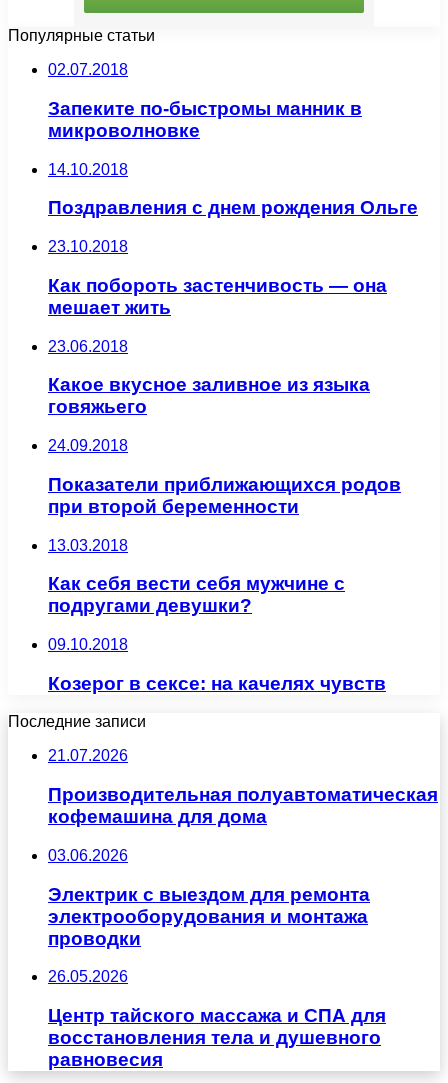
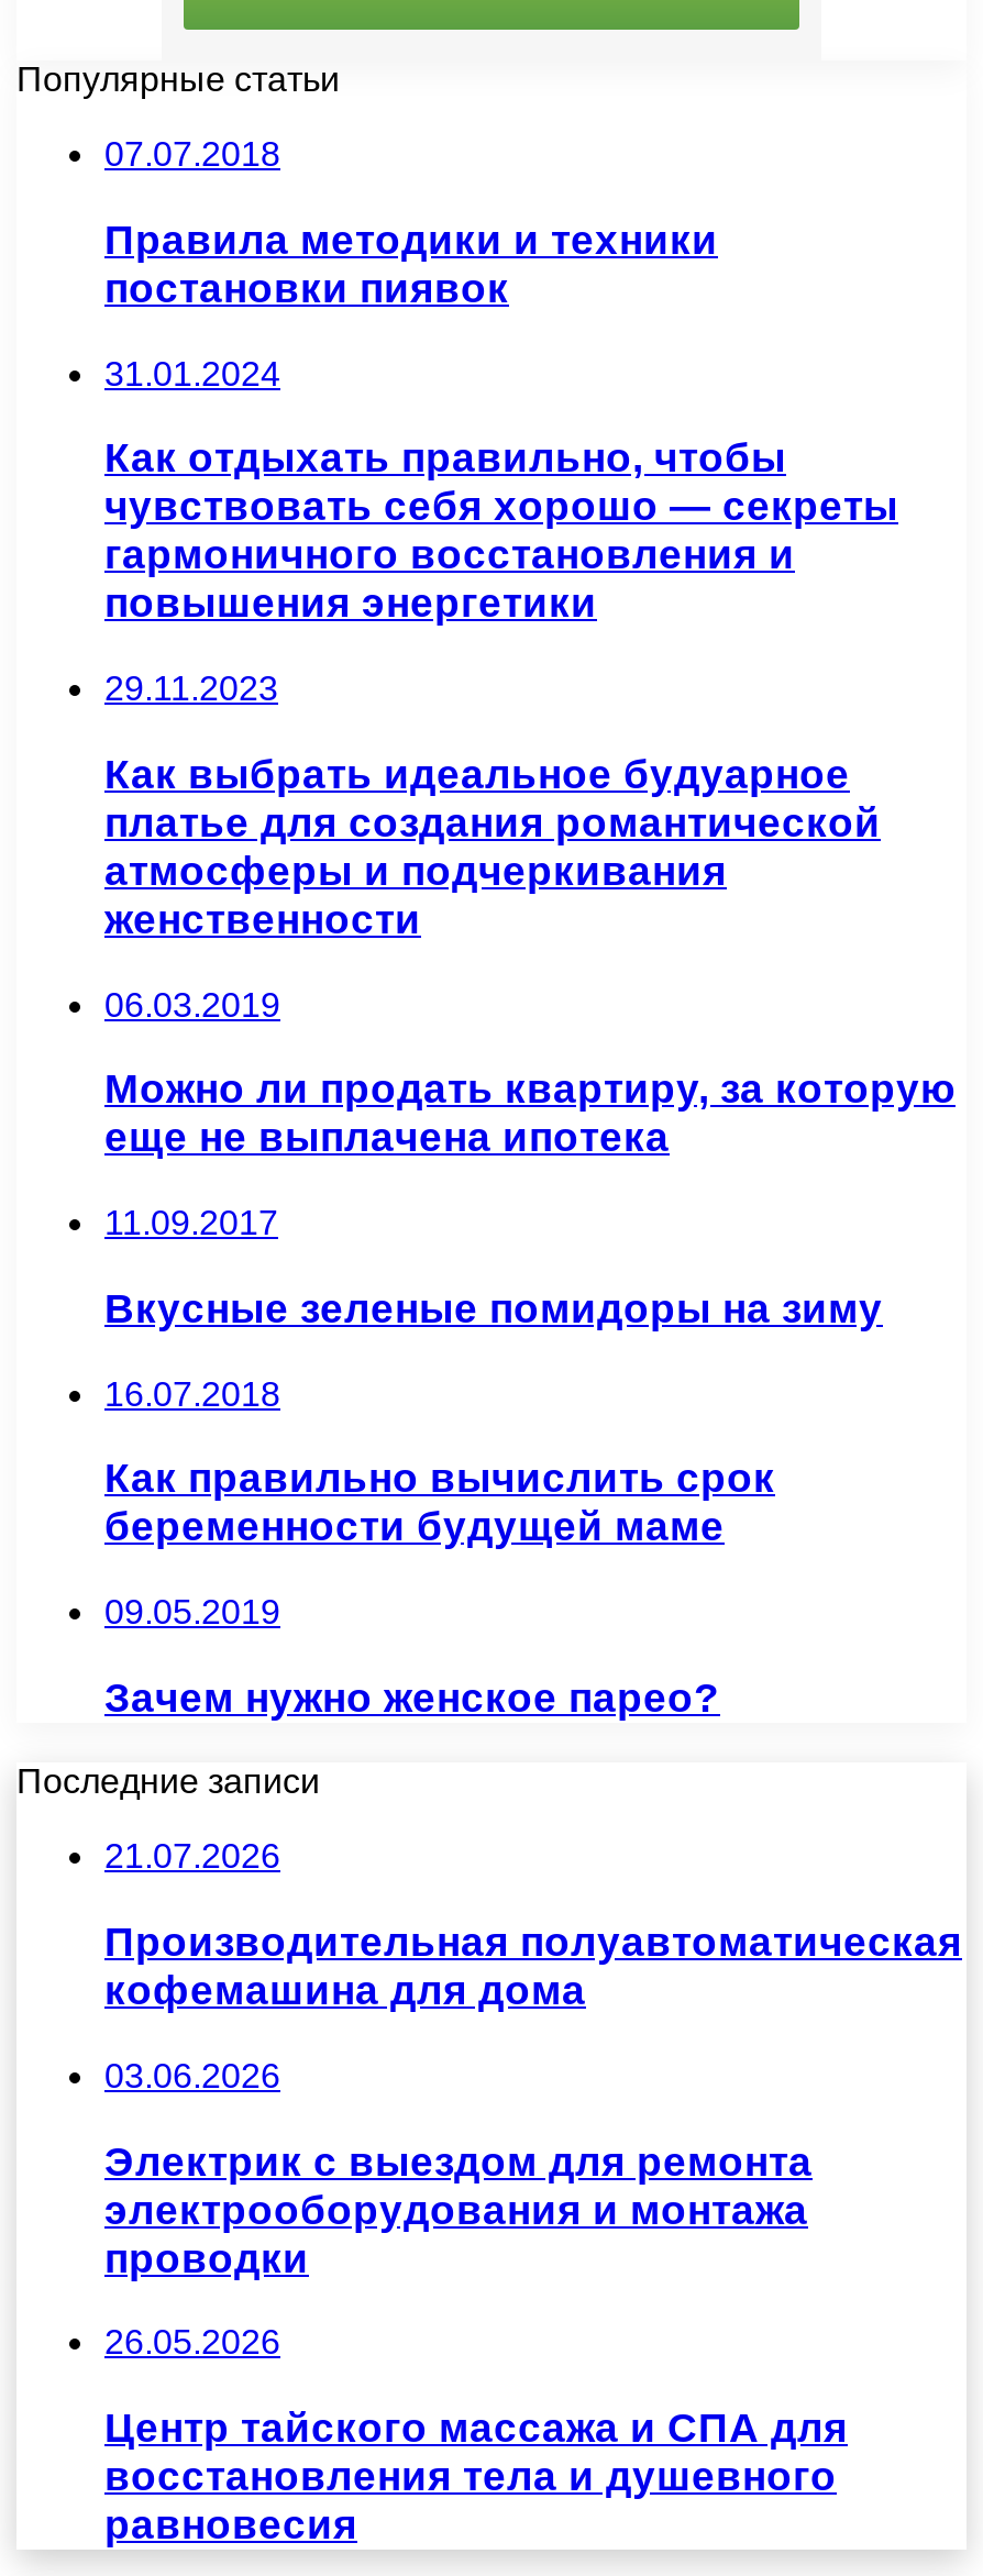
[48,61,128,78] 02.07.2018 -> [104,136,280,173] 07.07.2018
[48,98,362,141] Запеките по-быстромы манник в | микроволновке -> [104,217,718,311] Правила методики и техники | постановки пиявок
[48,161,128,178] 14.10.2018 -> [104,355,280,392] 31.01.2024
[48,197,418,218] Поздравления с днем рождения Ольге -> [104,435,898,627] Как отдыхать правильно, чтобы | чувствовать себя хорошо — секреты | гармоничного восстановления и | повышения энергетики
[48,238,128,255] 23.10.2018 -> [104,670,278,707] 29.11.2023
[48,275,387,318] Как побороть застенчивость — она | мешает жить -> [104,751,881,942] Как выбрать идеальное будуарное | платье для создания романтической | атмосферы и подчеркивания | женственности
[48,338,128,355] 23.06.2018 -> [104,985,280,1023] 06.03.2019
[48,374,370,417] Какое вкусное заливное из языка | говяжьего -> [104,1066,956,1161] Можно ли продать квартиру, за которую | еще не выплачена ипотека
[48,437,128,454] 24.09.2018 -> [104,1204,278,1241] 11.09.2017
[48,474,401,517] Показатели приближающихся родов | при второй беременности -> [104,1285,883,1331] Вкусные зеленые помидоры на зиму
[48,536,128,553] 13.03.2018 -> [104,1374,280,1412] 16.07.2018
[48,573,345,616] Как себя вести себя мужчине с | подругами девушки? -> [104,1455,775,1550] Как правильно вычислить срок | беременности будущей маме
[48,636,128,653] 09.10.2018 -> [104,1593,280,1630] 09.05.2019
[48,673,386,694] Козерог в сексе: на качелях чувств -> [104,1674,720,1720] Зачем нужно женское парео?

